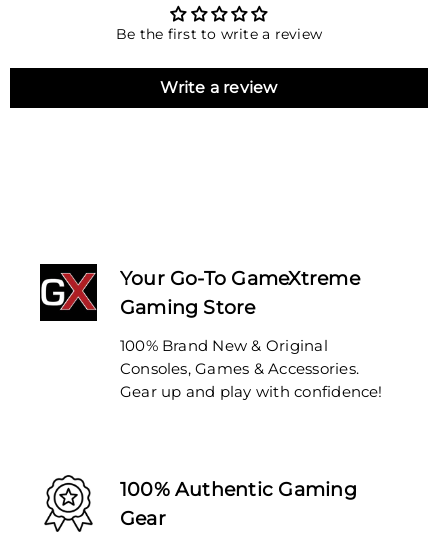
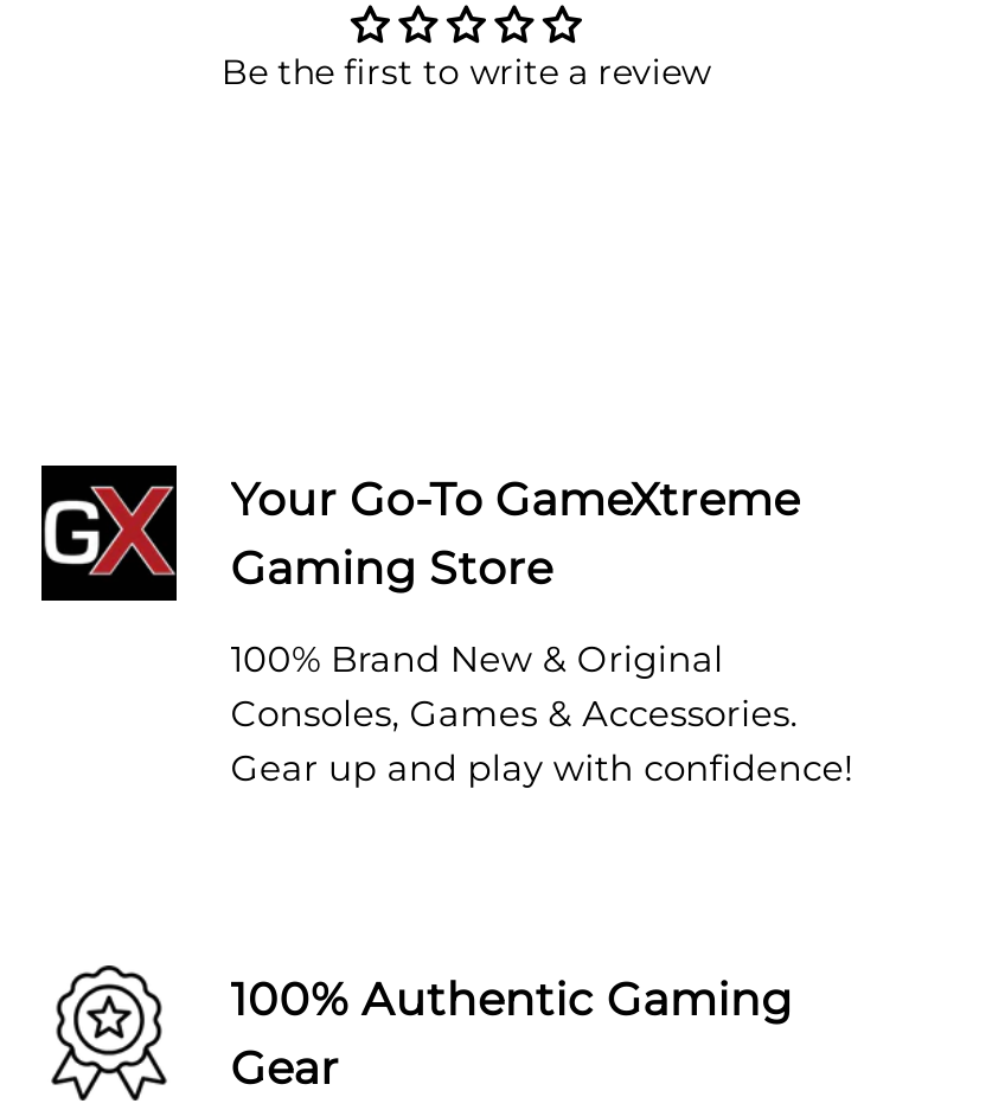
[160,78,278,97] Write a review -> none

